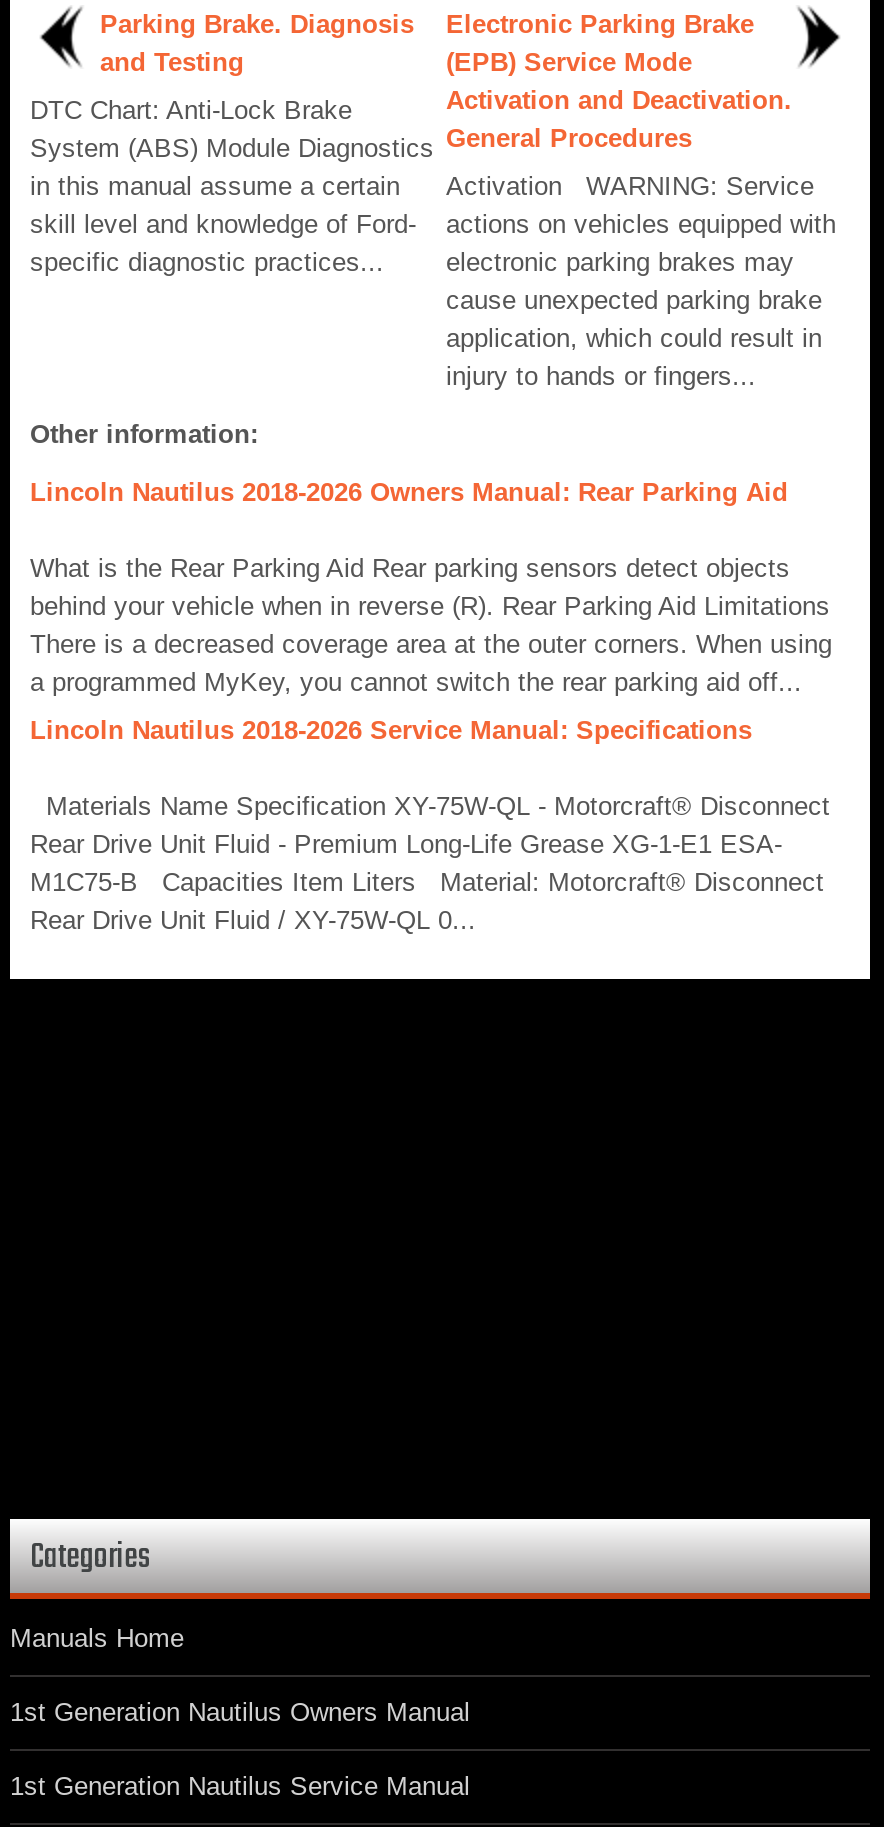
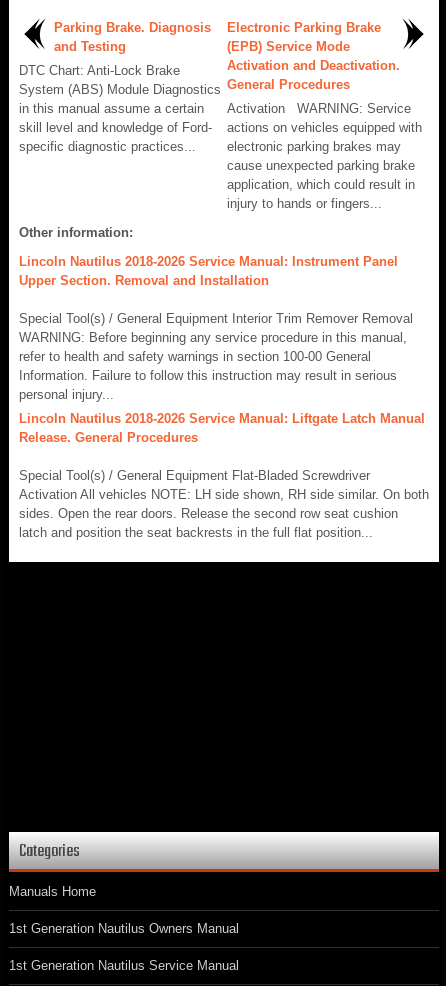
[30,477,788,507] Lincoln Nautilus 2018-2026 Owners Manual: Rear Parking Aid -> [19,254,398,288] Lincoln Nautilus 2018-2026 Service Manual: Instrument Panel | Upper Section. Removal and Installation
[30,553,832,697] What is the Rear Parking Aid Rear parking sensors detect objects | behind your vehicle when in reverse (R). Rear Parking Aid Limitations | There is a decreased coverage area at the outer corners. When using | a programmed MyKey, you cannot switch the rear parking aid off... -> [19,311,421,402] Special Tool(s) / General Equipment Interior Trim Remover Removal | WARNING: Before beginning any service procedure in this manual, | refer to health and safety warnings in section 100-00 General | Information. Failure to follow this instruction may result in serious | personal injury...
[30,715,752,745] Lincoln Nautilus 2018-2026 Service Manual: Specifications -> [19,411,425,445] Lincoln Nautilus 2018-2026 Service Manual: Liftgate Latch Manual | Release. General Procedures
[30,791,830,935] Materials Name Specification XY-75W-QL - Motorcraft® Disconnect | Rear Drive Unit Fluid - Premium Long-Life Grease XG-1-E1 ESA- | M1C75-B Capacities Item Liters Material: Motorcraft® Disconnect | Rear Drive Unit Fluid / XY-75W-QL 0... -> [19,468,429,540] Special Tool(s) / General Equipment Flat-Bladed Screwdriver | Activation All vehicles NOTE: LH side shown, RH side similar. On both | sides. Open the rear doors. Release the second row seat cushion | latch and position the seat backrests in the full flat position...

